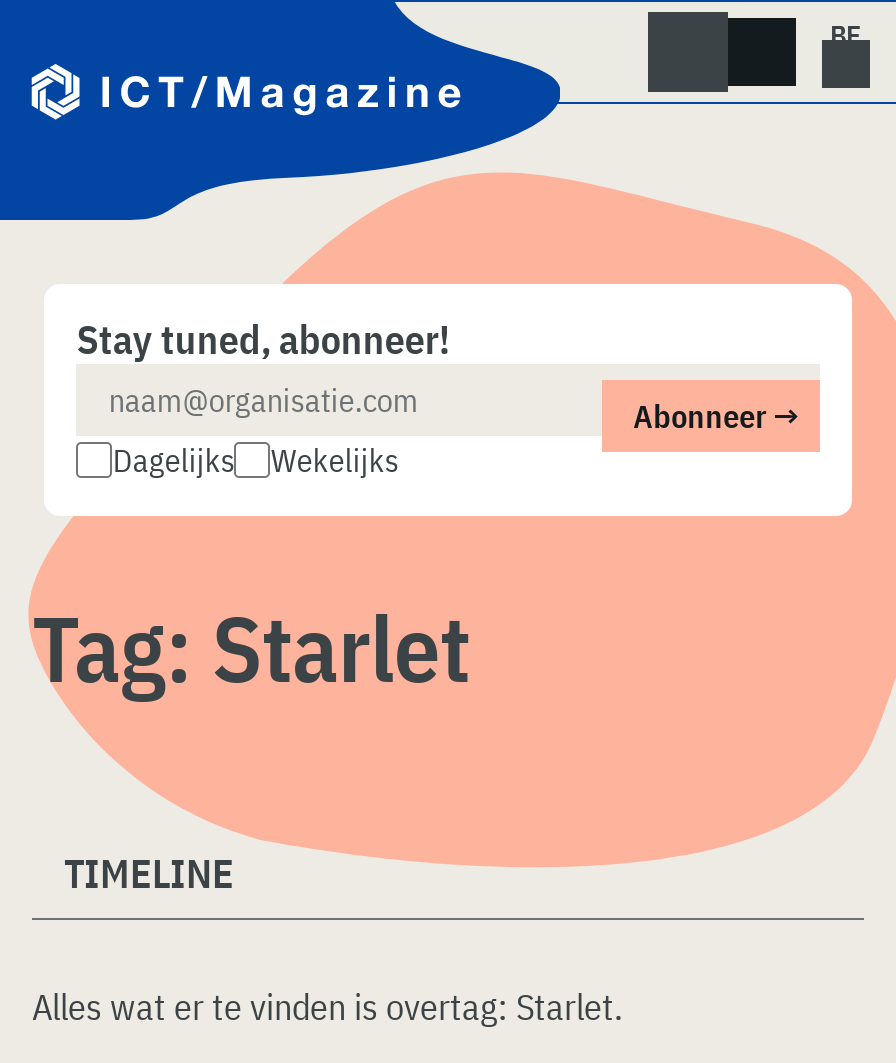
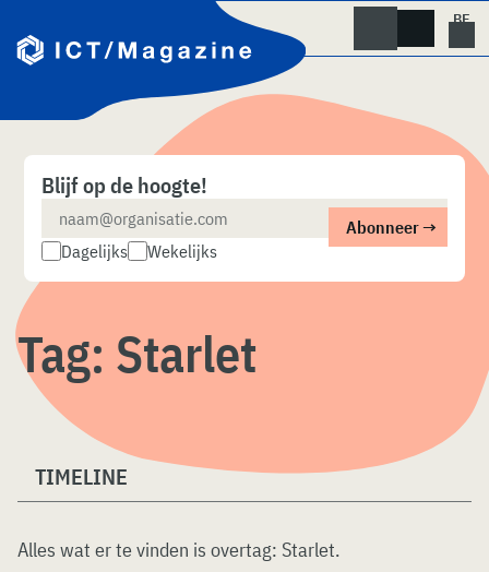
[77,312,451,366] Stay tuned, abonneer! -> [42,170,208,200] Blijf op de hoogte!

